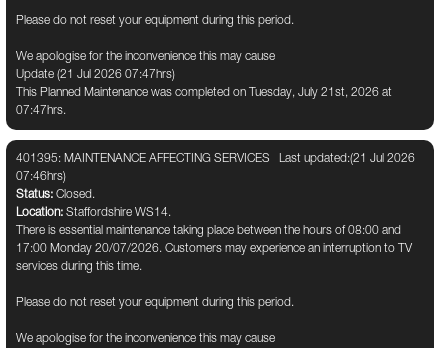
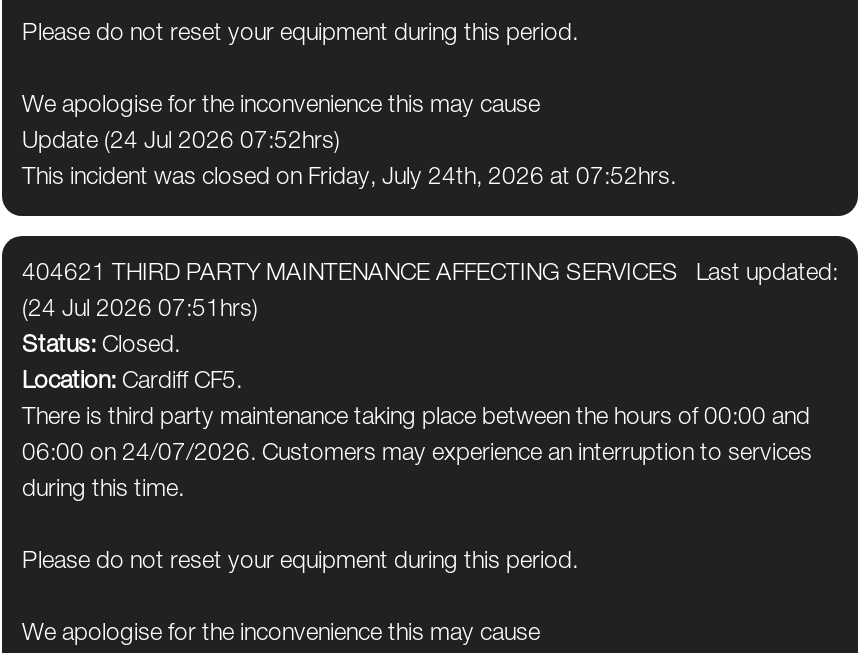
[16,69,392,117] Update (21 Jul 2026 07:47hrs) | This Planned Maintenance was completed on Tuesday, July 21st, 2026 at | 07:47hrs. -> [22,131,676,191] Update (24 Jul 2026 07:52hrs) | This incident was closed on Friday, July 24th, 2026 at 07:52hrs.
[16,153,415,183] 401395: MAINTENANCE AFFECTING SERVICES | Last updated:(21 Jul 2026 | 07:46hrs) -> [22,263,838,323] 404621 THIRD PARTY MAINTENANCE AFFECTING SERVICES | Last updated: | (24 Jul 2026 07:51hrs)
[16,207,171,219] Location: Staffordshire WS14. -> [22,371,242,395] Location: Cardiff CF5.
[16,225,401,237] There is essential maintenance taking place between the hours of 08:00 and -> [22,407,810,431] There is third party maintenance taking place between the hours of 00:00 and
[16,243,412,255] 17:00 Monday 20/07/2026. Customers may experience an interruption to TV -> [22,443,812,467] 06:00 on 24/07/2026. Customers may experience an interruption to services
[16,261,142,273] services during this time. -> [22,479,184,503] during this time.

